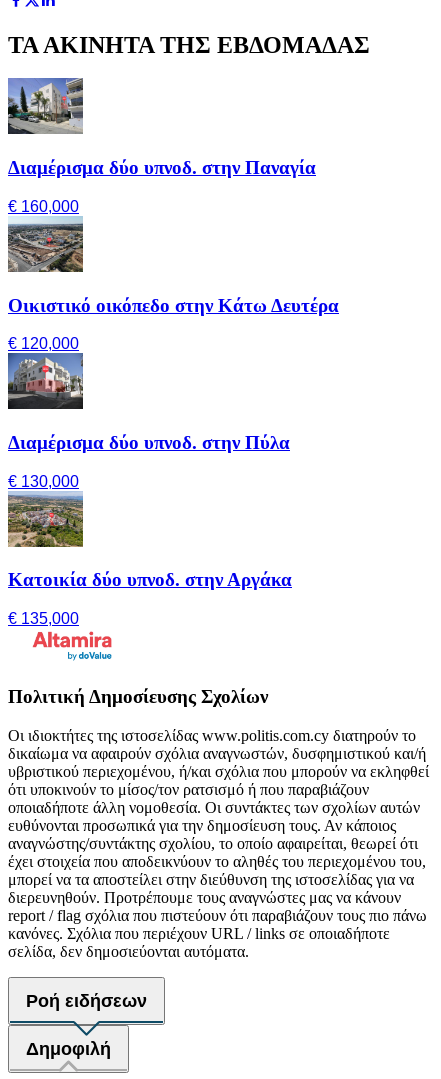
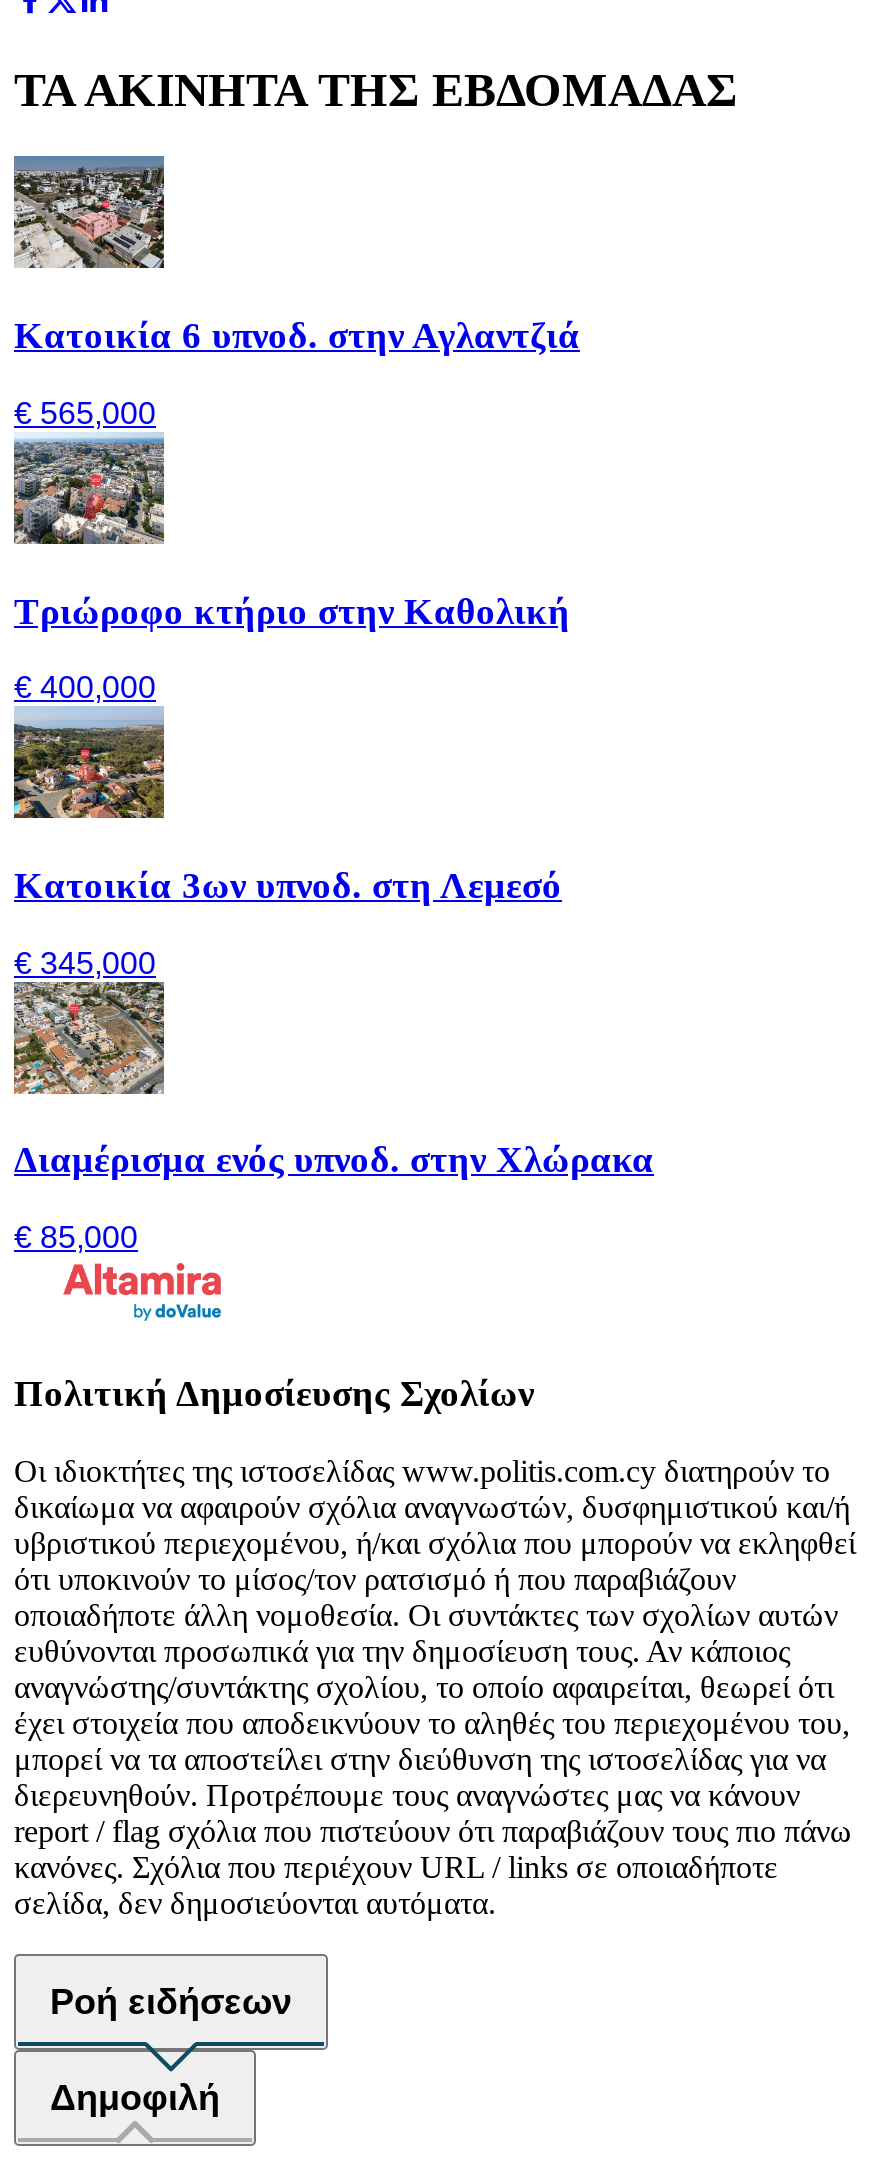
[7,78,316,178] [image] | Διαμέρισμα δύο υπνοδ. στην Παναγία -> [12,156,580,356] [image] | Κατοικία 6 υπνοδ. στην Αγλαντζιά
[8,198,79,215] € 160,000 -> [14,396,156,430] € 565,000
[8,222,339,316] [image] | Οικιστικό οικόπεδο στην Κάτω Δευτέρα -> [12,444,570,631] [image] | Τριώροφο κτήριο στην Καθολική
[8,335,79,352] € 120,000 -> [14,671,156,705] € 400,000
[7,360,290,453] [image] | Διαμέρισμα δύο υπνοδ. στην Πύλα -> [12,720,562,906] [image] | Κατοικία 3ων υπνοδ. στη Λεμεσό
[8,473,79,490] € 130,000 -> [14,946,156,980] € 345,000
[8,497,292,590] [image] | Κατοικία δύο υπνοδ. στην Αργάκα -> [14,994,654,1181] [image] | Διαμέρισμα ενός υπνοδ. στην Χλώρακα
[8,610,79,627] € 135,000 -> [14,1220,138,1254] € 85,000

